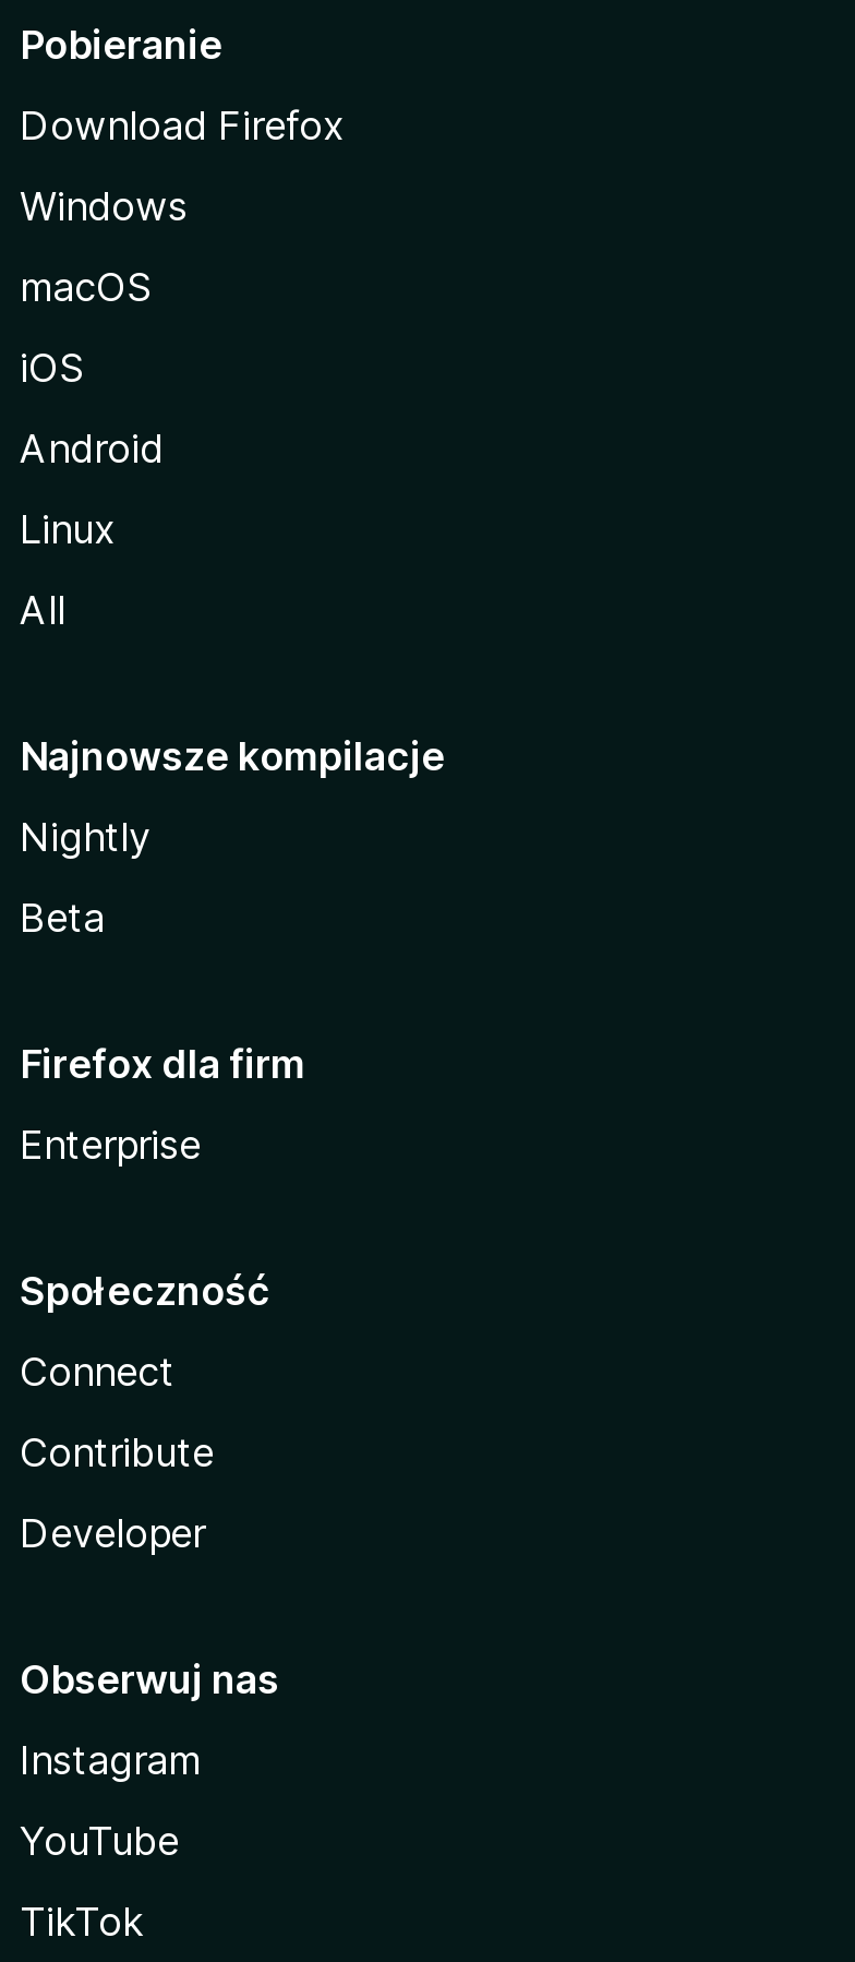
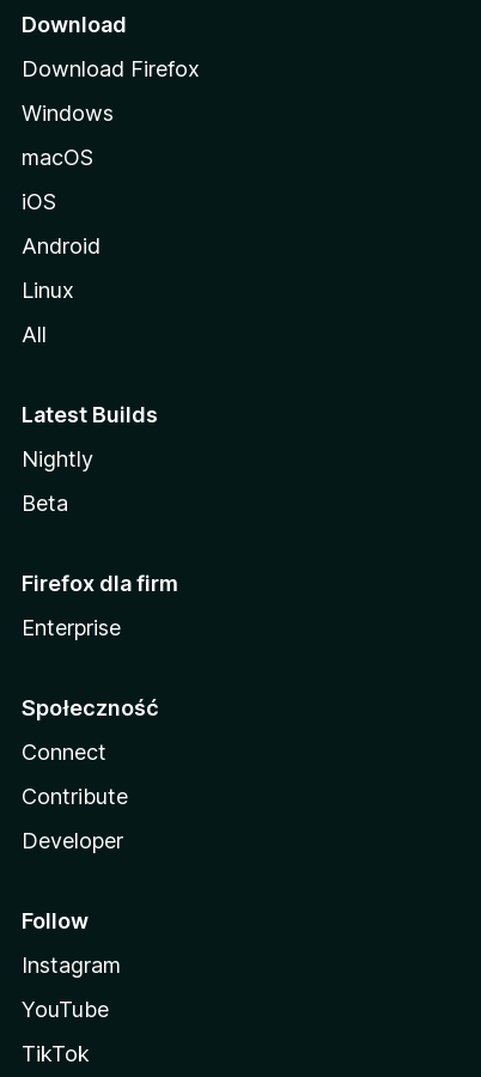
[20,22,222,68] Pobieranie -> [22,12,127,37] Download
[20,733,445,779] Najnowsze kompilacje -> [22,402,158,427] Latest Builds
[20,1656,279,1702] Obserwuj nas -> [22,908,89,933] Follow

